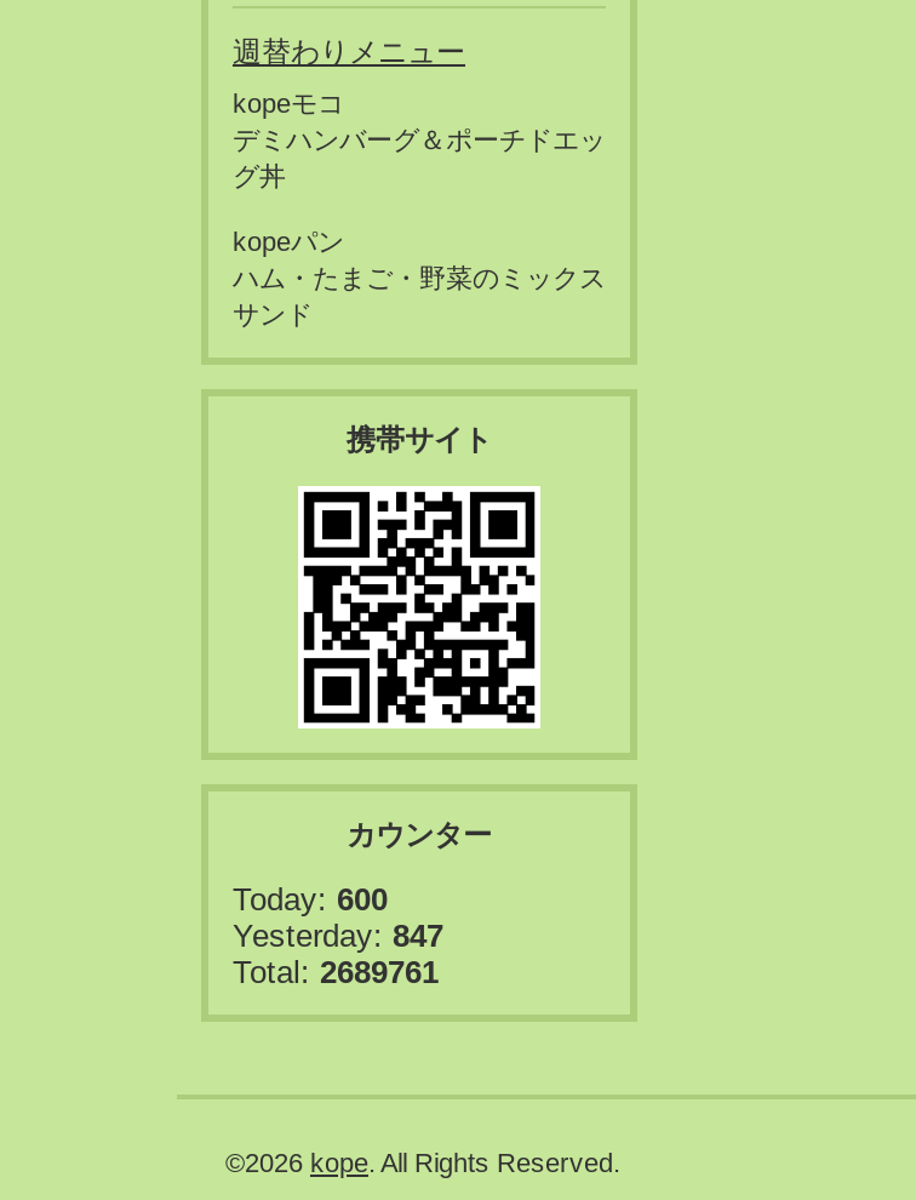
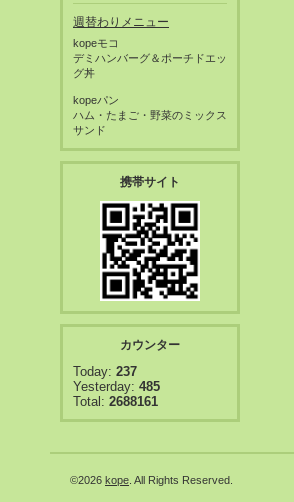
[233,881,388,918] Today: 600 -> [73,364,137,379] Today: 237
[233,918,443,954] Yesterday: 847 -> [73,379,160,394] Yesterday: 485
[233,954,439,990] Total: 2689761 -> [73,394,158,409] Total: 2688161

